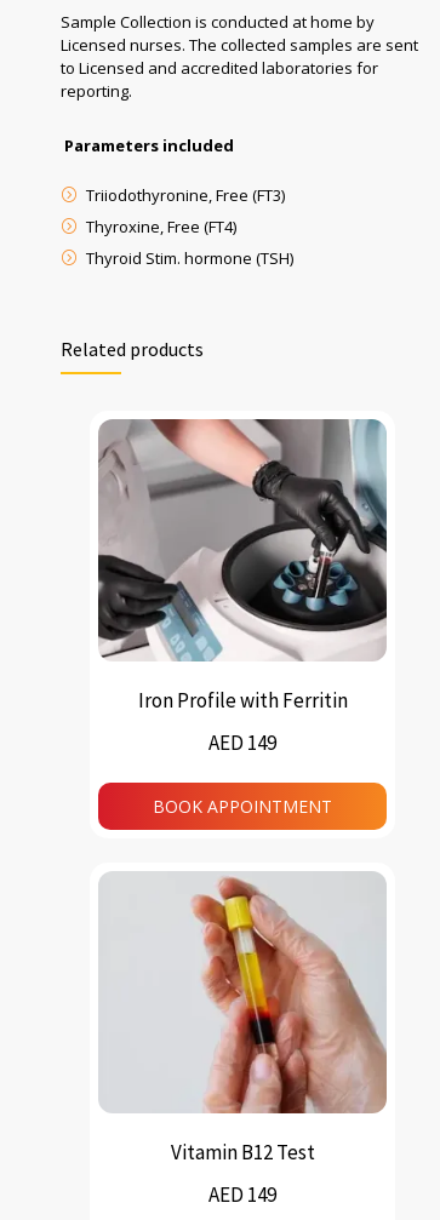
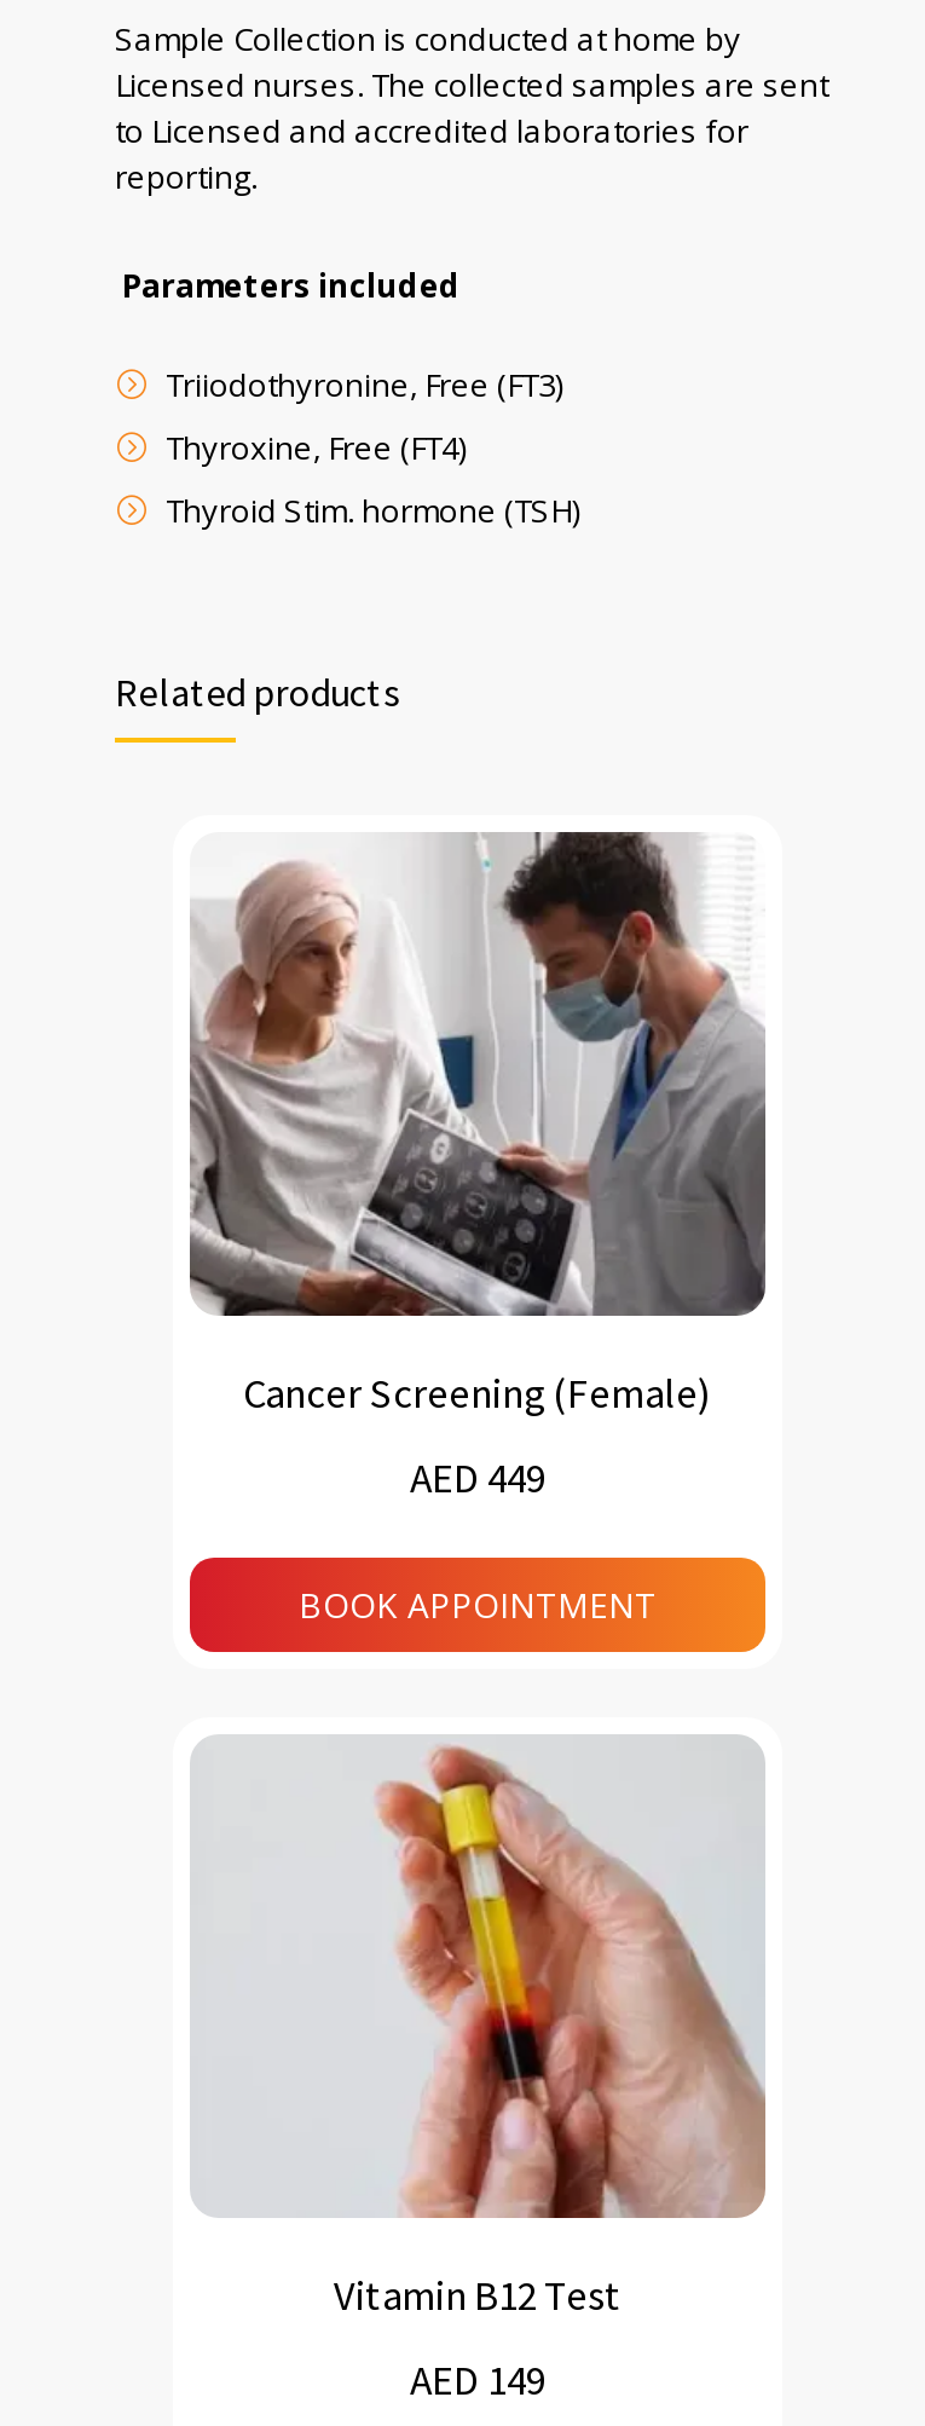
[97,418,388,714] [image] | Iron Profile with Ferritin -> [190,833,765,1421] [image] | Cancer Screening (Female)
[208,729,276,756] AED 149 -> [410,1453,545,1506] AED 449

